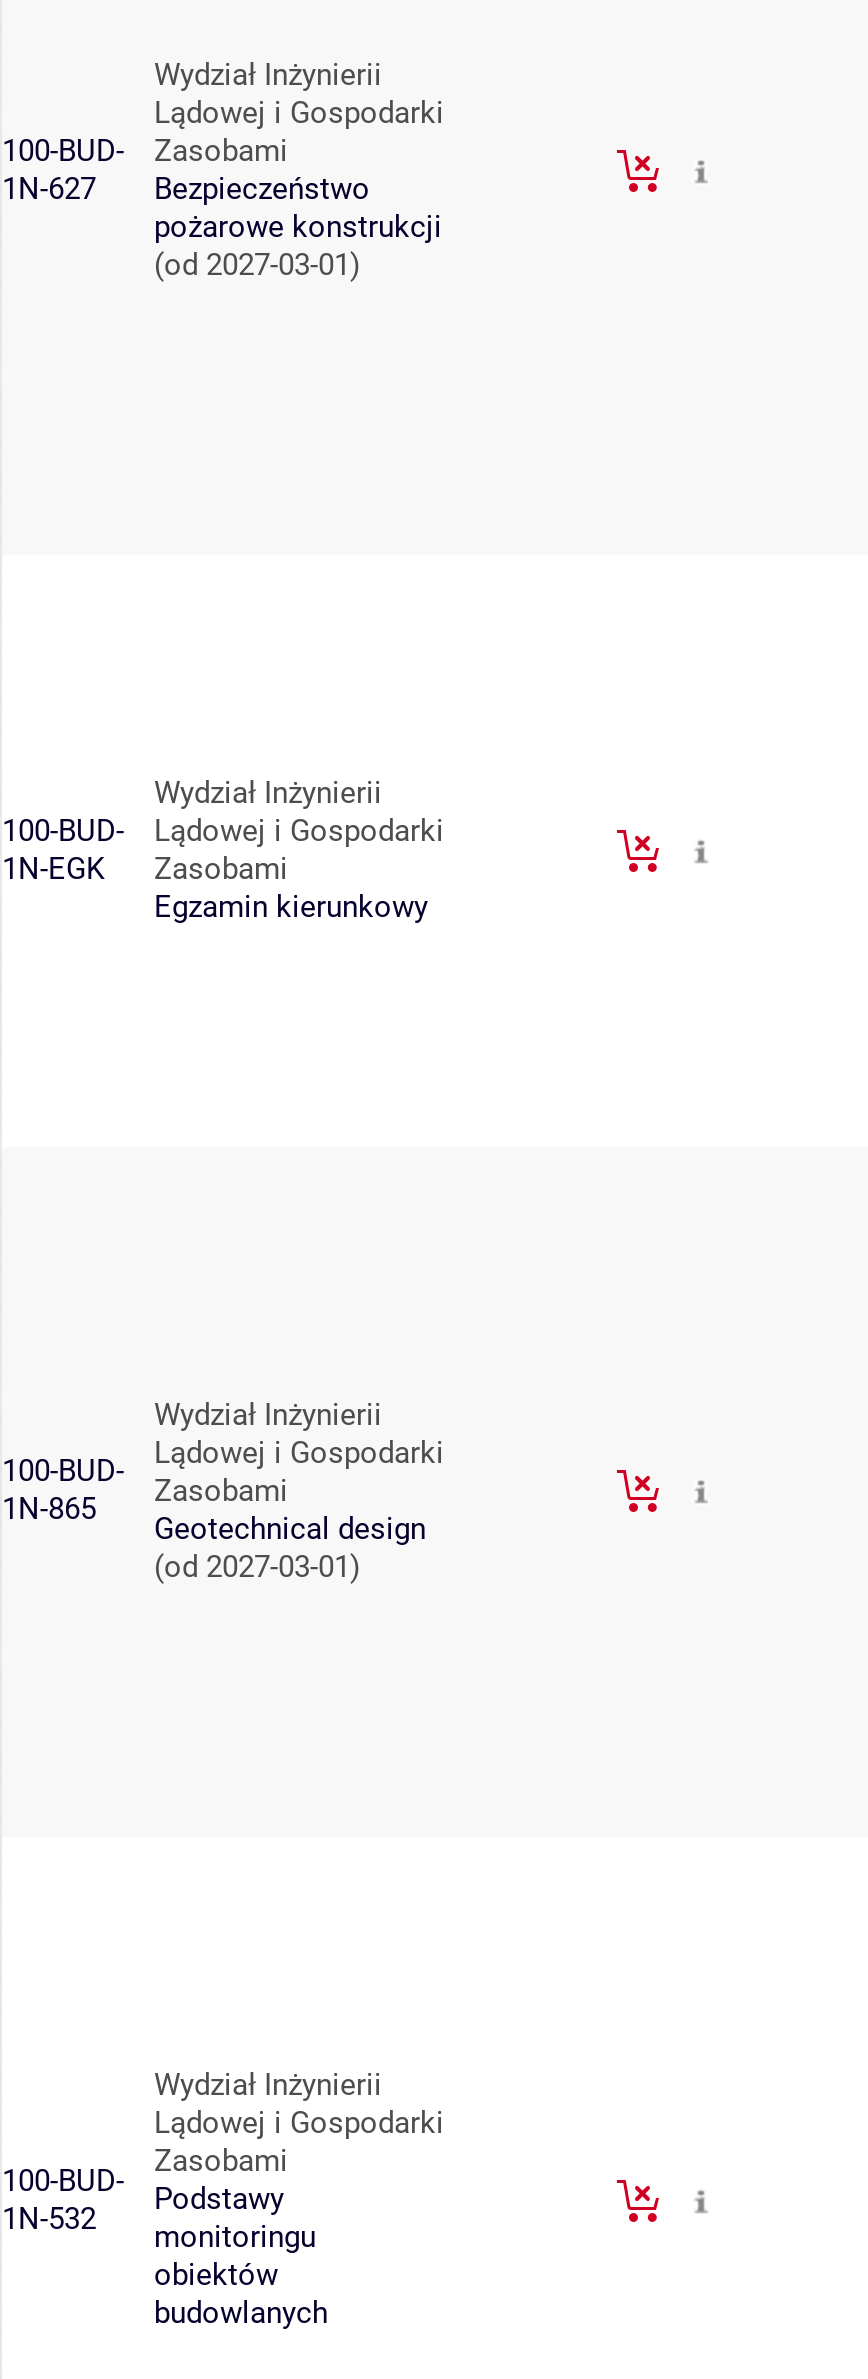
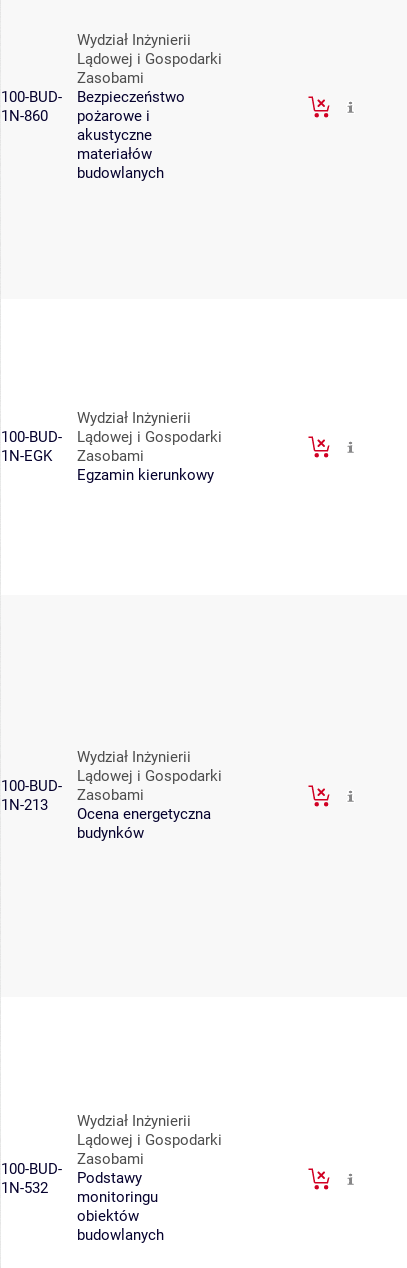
[2,171,96,207] 1N-627 -> [1,107,48,125] 1N-860
[154,209,442,283] pożarowe konstrukcji | (od 2027-03-01) -> [77,107,164,182] pożarowe i | akustyczne | materiałów | budowlanych
[2,1491,96,1527] 1N-865 -> [1,796,48,814] 1N-213
[154,1511,426,1585] Geotechnical design | (od 2027-03-01) -> [77,805,211,842] Ocena energetyczna | budynków

